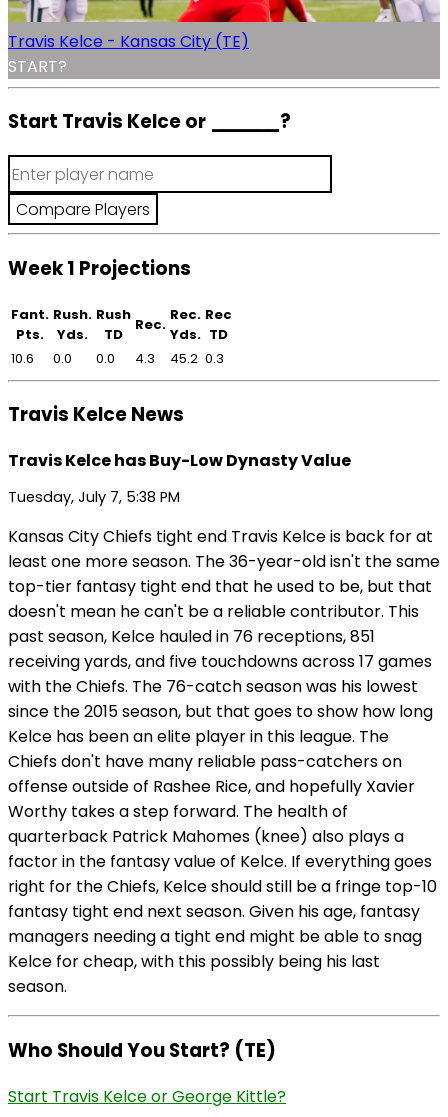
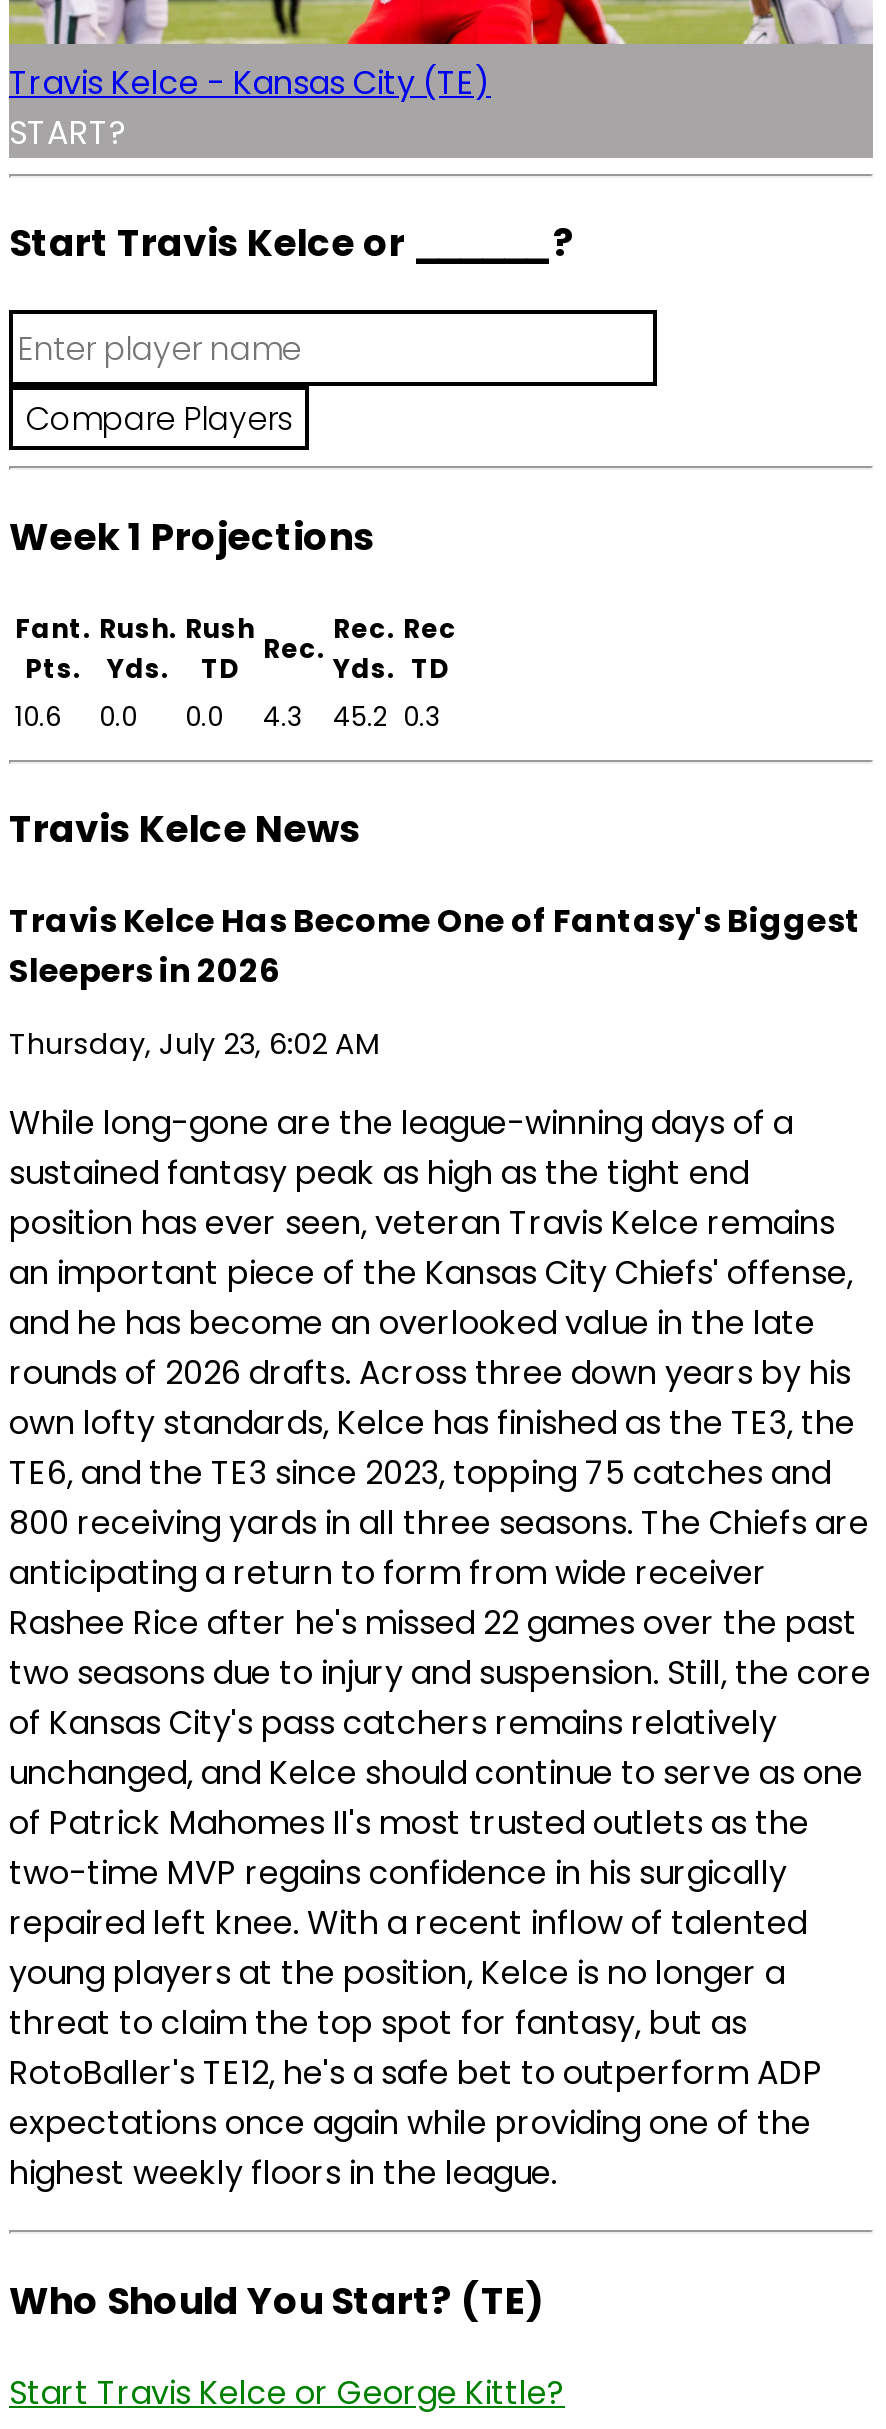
[8,449,351,472] Travis Kelce has Buy-Low Dynasty Value -> [9,898,861,994] Travis Kelce Has Become One of Fantasy's Biggest | Sleepers in 2026
[8,487,180,507] Tuesday, July 7, 5:38 PM -> [9,1025,379,1065] Thursday, July 23, 6:02 AM
[8,525,440,998] Kansas City Chiefs tight end Travis Kelce is back for at | least one more season. The 36-year-old isn't the same | top-tier fantasy tight end that he used to be, but that | doesn't mean he can't be a reliable contributor. This | past season, Kelce hauled in 76 receptions, 851 | receiving yards, and five touchdowns across 17 games | with the Chiefs. The 76-catch season was his lowest | since the 2015 season, but that goes to show how long | Kelce has been an elite player in this league. The | Chiefs don't have many reliable pass-catchers on | offense outside of Rashee Rice, and hopefully Xavier | Worthy takes a step forward. The health of | quarterback Patrick Mahomes (knee) also plays a | factor in the fantasy value of Kelce. If everything goes | right for the Chiefs, Kelce should still be a fringe top-10 | fantasy tight end next season. Given his age, fantasy | managers needing a tight end might be able to snag | Kelce for cheap, with this possibly being his last | season. -> [9,1101,871,2197] While long-gone are the league-winning days of a | sustained fantasy peak as high as the tight end | position has ever seen, veteran Travis Kelce remains | an important piece of the Kansas City Chiefs' offense, | and he has become an overlooked value in the late | rounds of 2026 drafts. Across three down years by his | own lofty standards, Kelce has finished as the TE3, the | TE6, and the TE3 since 2023, topping 75 catches and | 800 receiving yards in all three seasons. The Chiefs are | anticipating a return to form from wide receiver | Rashee Rice after he's missed 22 games over the past | two seasons due to injury and suspension. Still, the core | of Kansas City's pass catchers remains relatively | unchanged, and Kelce should continue to serve as one | of Patrick Mahomes II's most trusted outlets as the | two-time MVP regains confidence in his surgically | repaired left knee. With a recent inflow of talented | young players at the position, Kelce is no longer a | threat to claim the top spot for fantasy, but as | RotoBaller's TE12, he's a safe bet to outperform ADP | expectations once again while providing one of the | highest weekly floors in the league.

